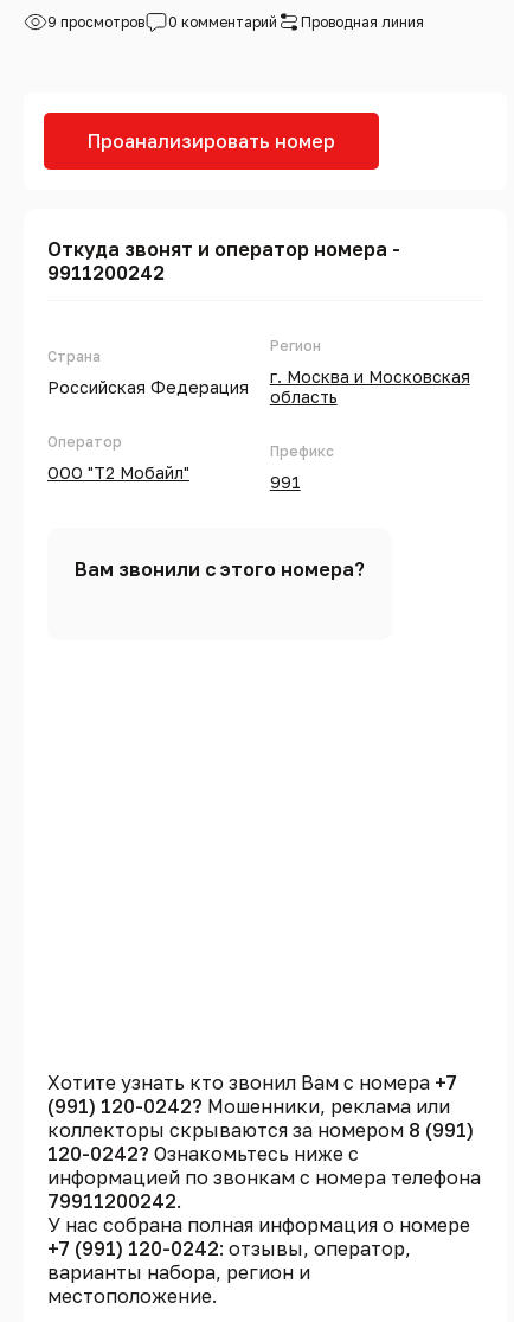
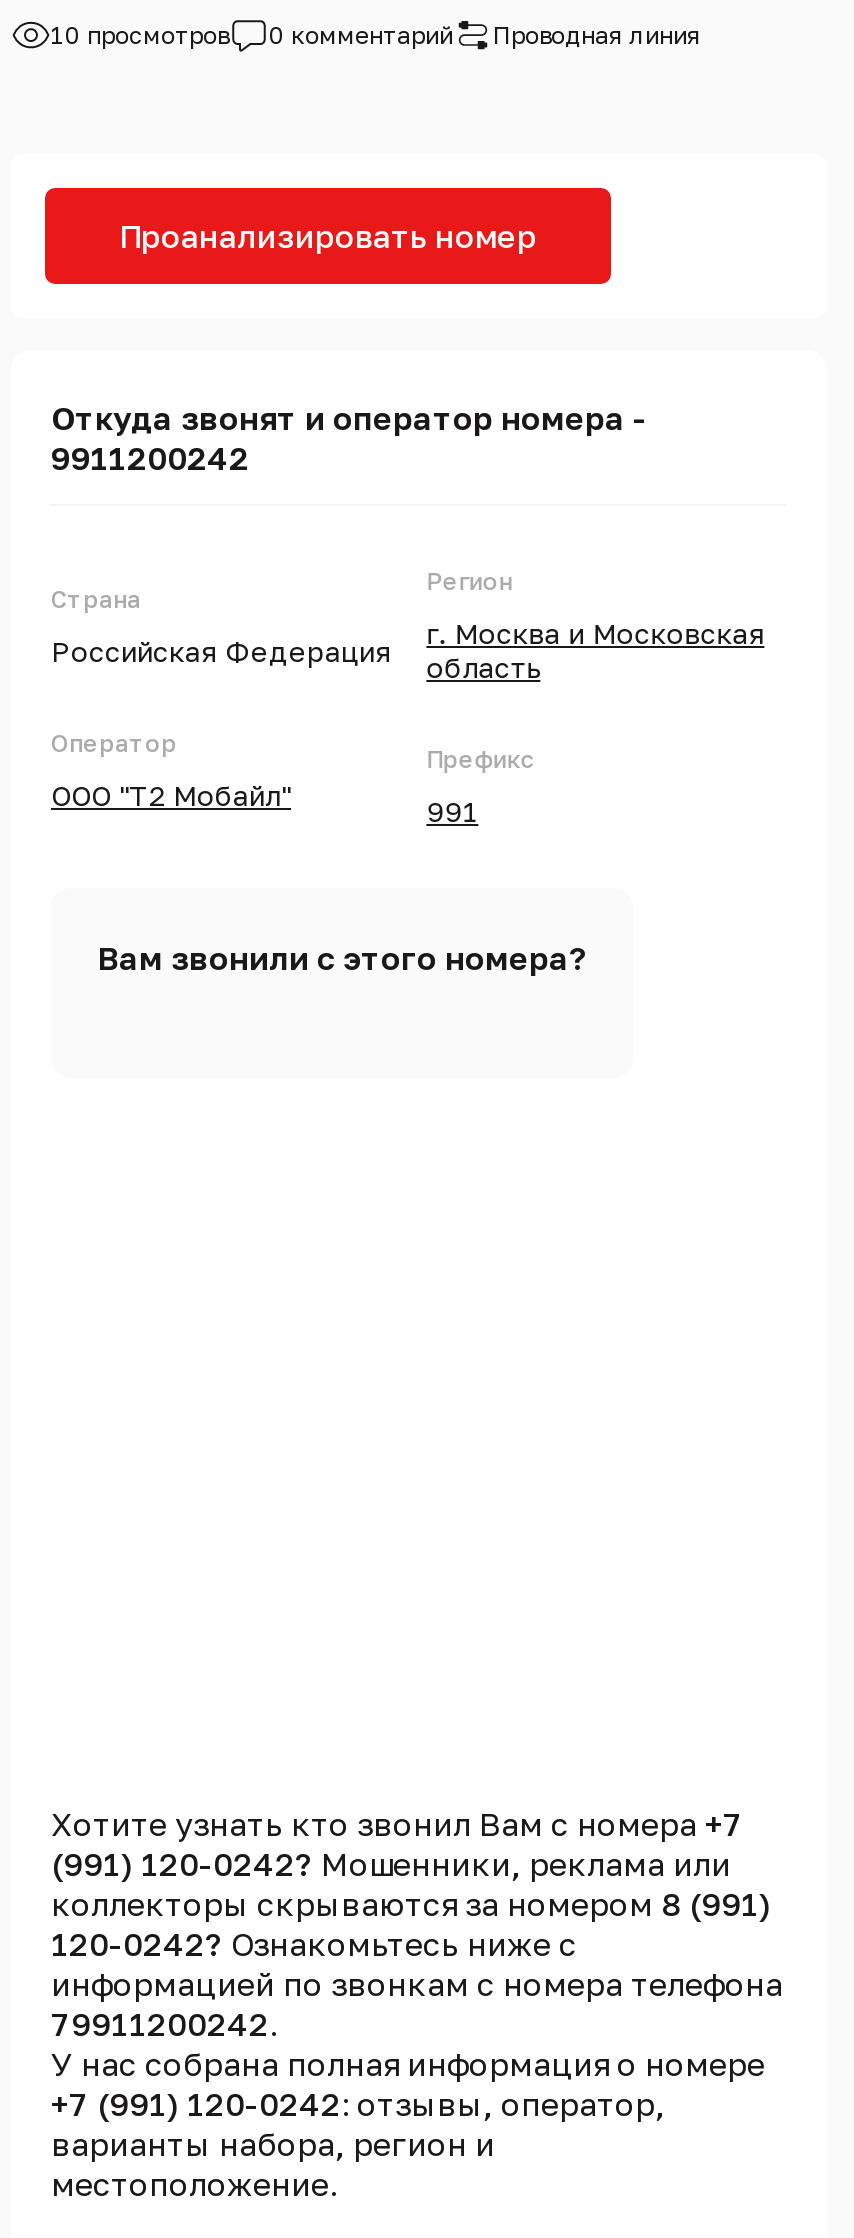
[47,13,144,31] 9 просмотров -> [51,20,229,50] 10 просмотров

